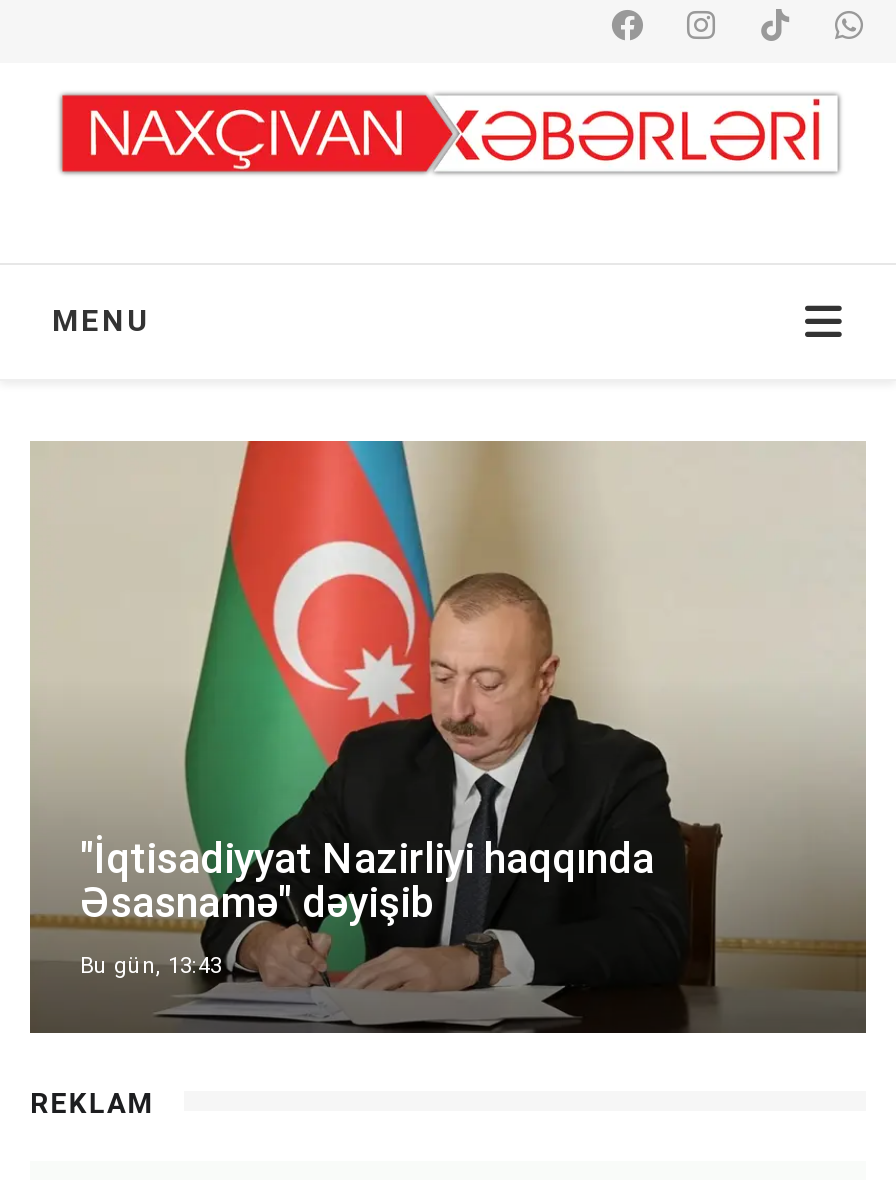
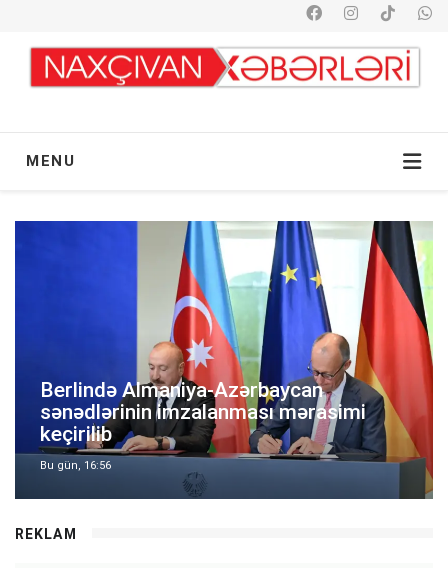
[28,439,866,1033] [image] | "İqtisadiyyat Nazirliyi haqqında | Əsasnamə" dəyişib -> [14,220,434,499] [image] | Berlində Almaniya-Azərbaycan | sənədlərinin imzalanması mərasimi | keçirilib
[80,952,222,978] Bu gün, 13:43 -> [40,459,111,472] Bu gün, 16:56

